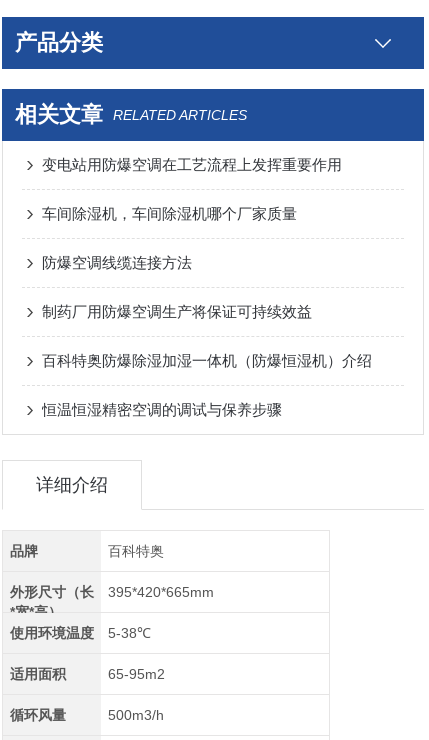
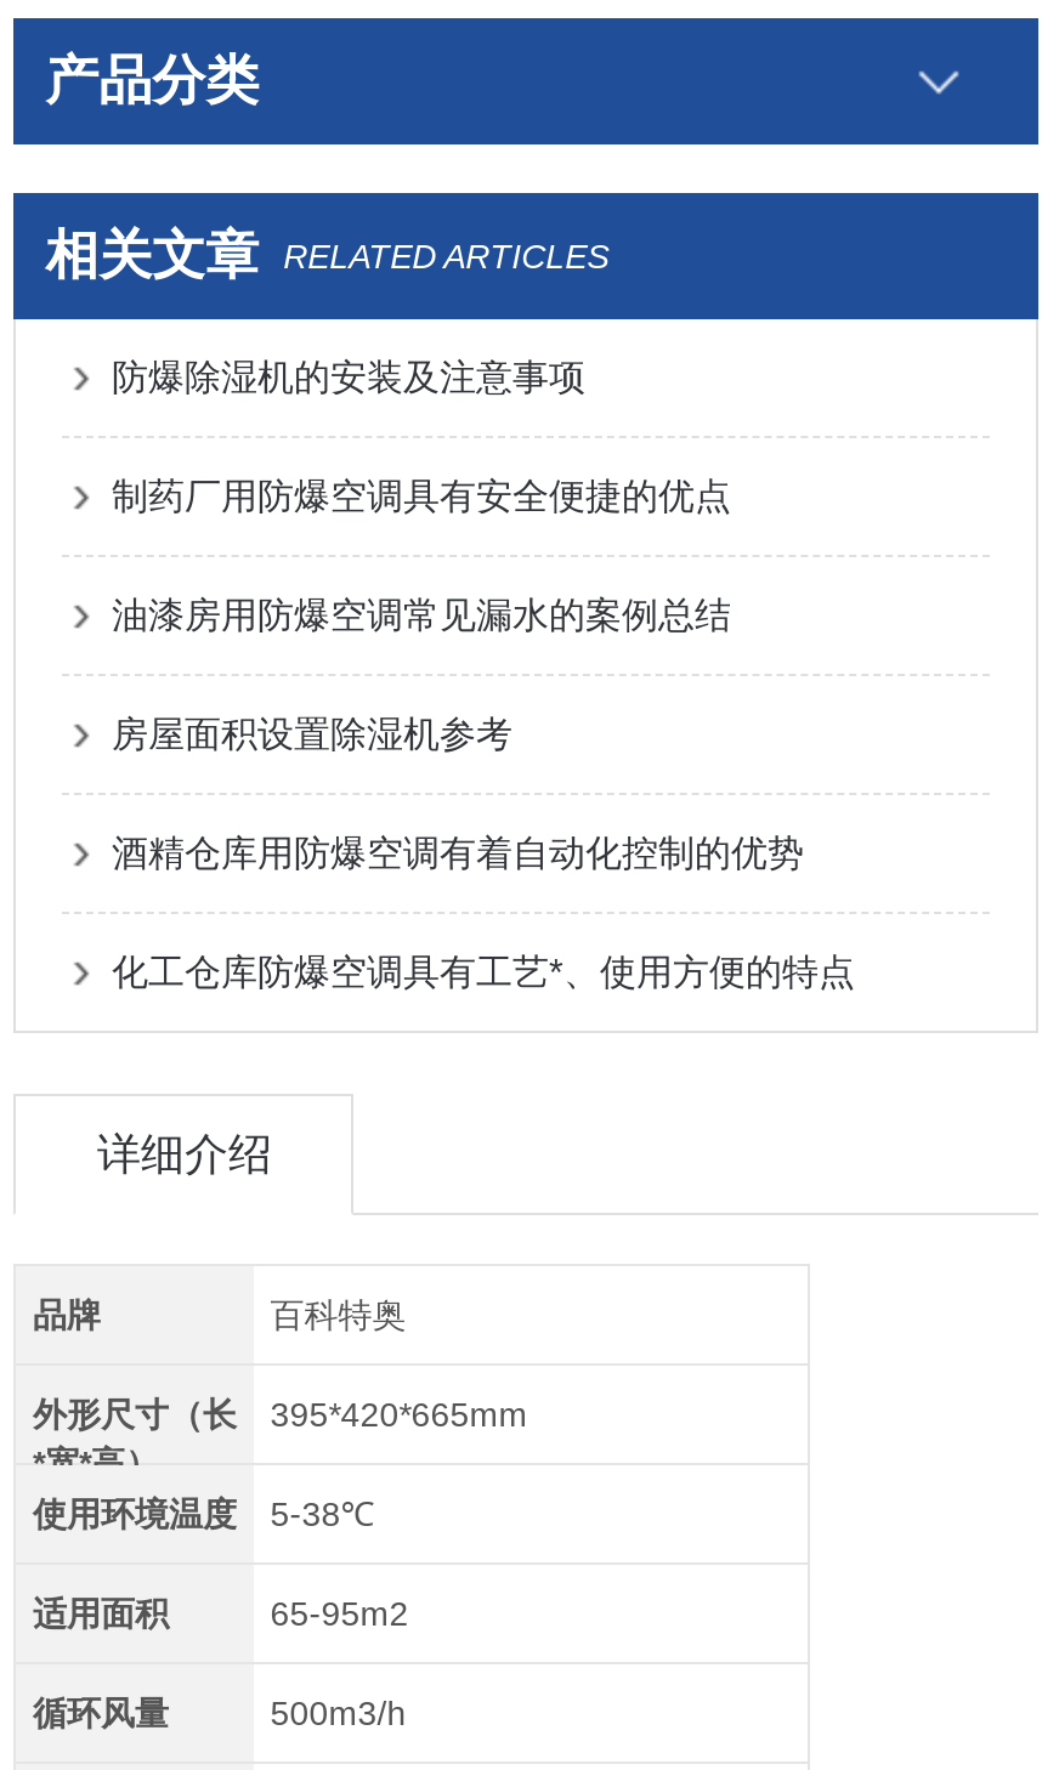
[42,156,342,173] 变电站用防爆空调在工艺流程上发挥重要作用 -> [111,356,585,397] 防爆除湿机的安装及注意事项
[42,205,297,222] 车间除湿机，车间除湿机哪个厂家质量 -> [111,475,731,516] 制药厂用防爆空调具有安全便捷的优点
[42,254,192,271] 防爆空调线缆连接方法 -> [111,594,731,635] 油漆房用防爆空调常见漏水的案例总结
[42,303,312,320] 制药厂用防爆空调生产将保证可持续效益 -> [111,713,512,754] 房屋面积设置除湿机参考
[42,352,372,369] 百科特奥防爆除湿加湿一体机（防爆恒湿机）介绍 -> [111,832,804,873] 酒精仓库用防爆空调有着自动化控制的优势
[42,401,282,418] 恒温恒湿精密空调的调试与保养步骤 -> [111,951,855,992] 化工仓库防爆空调具有工艺*、使用方便的特点

